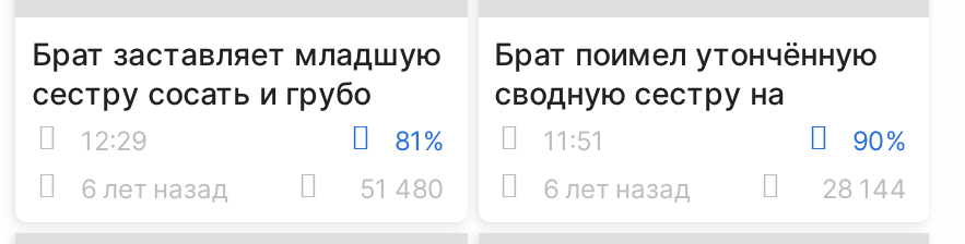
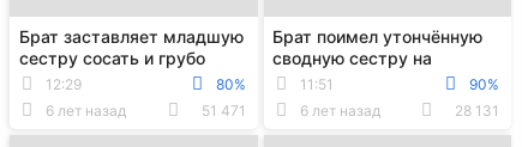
[395,125,445,158] 81% -> [215,76,245,94] 80%
[360,173,445,206] 51 480 -> [201,102,245,120] 51 471
[822,173,907,206] 28 144 -> [455,102,499,120] 28 131

